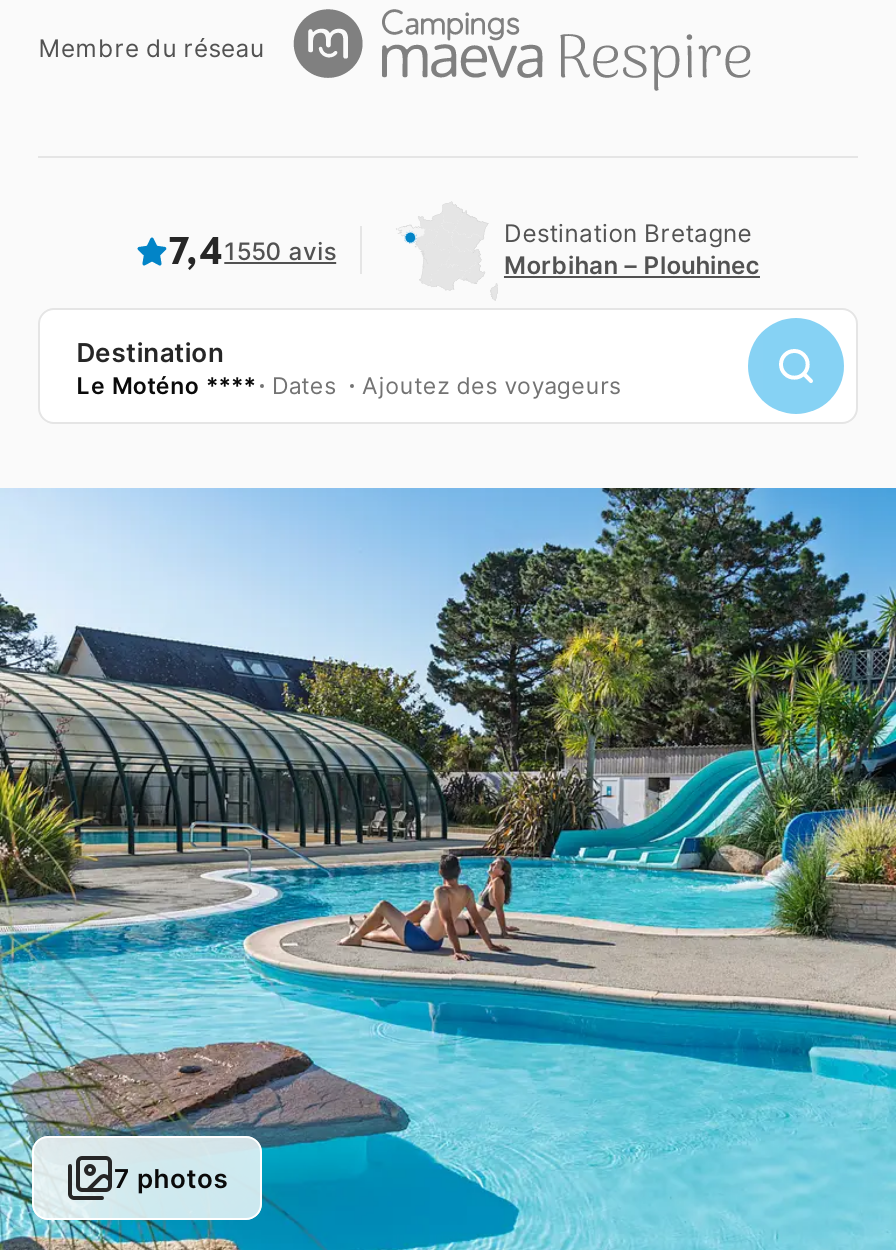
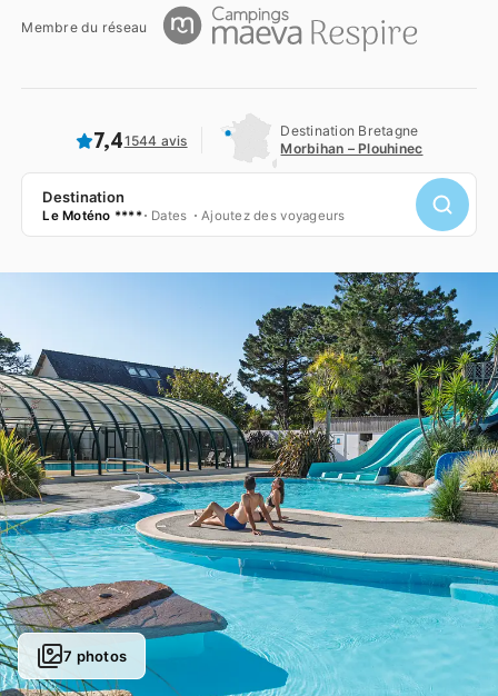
[169,227,336,275] 7,41550 avis -> [93,127,187,154] 7,41544 avis

